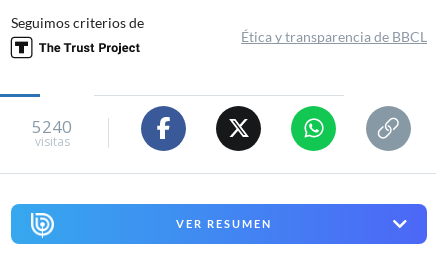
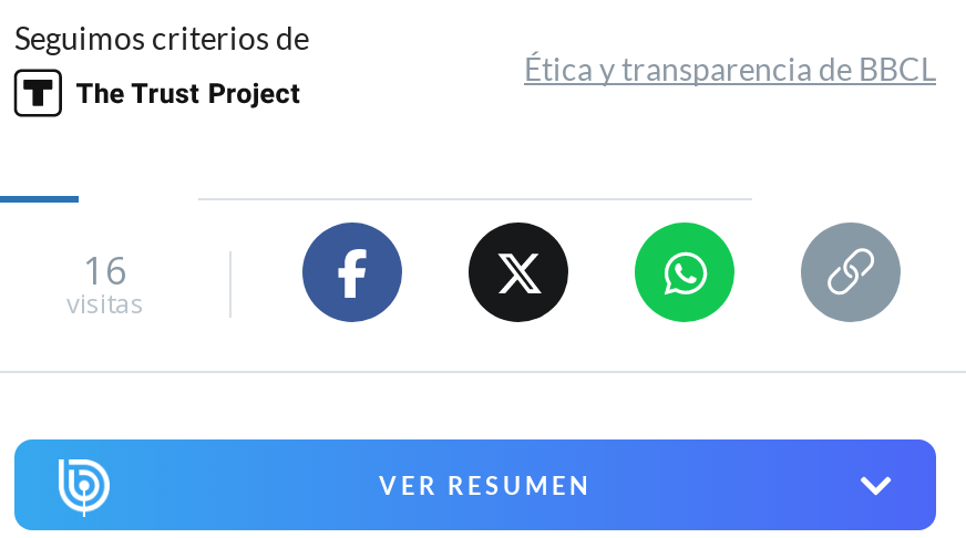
[32,115,72,138] 5240 -> [83,245,127,296] 16

